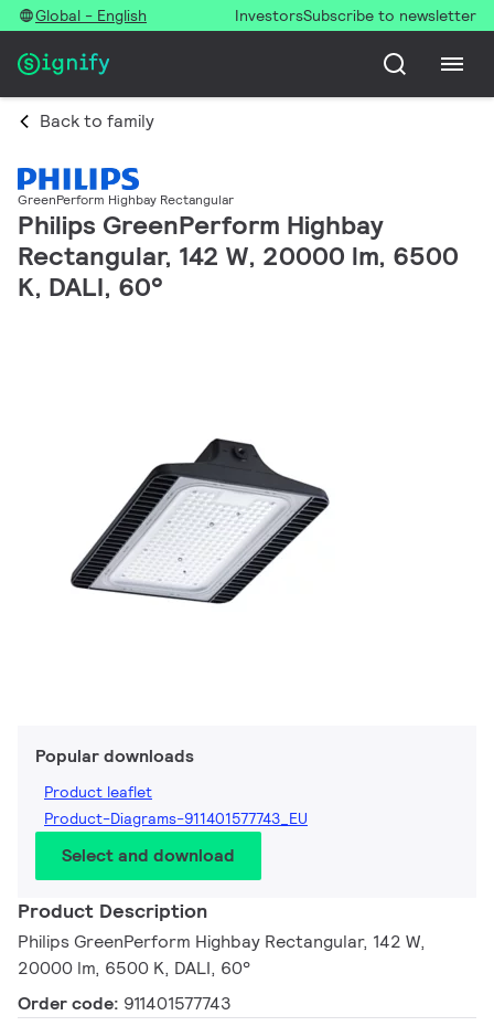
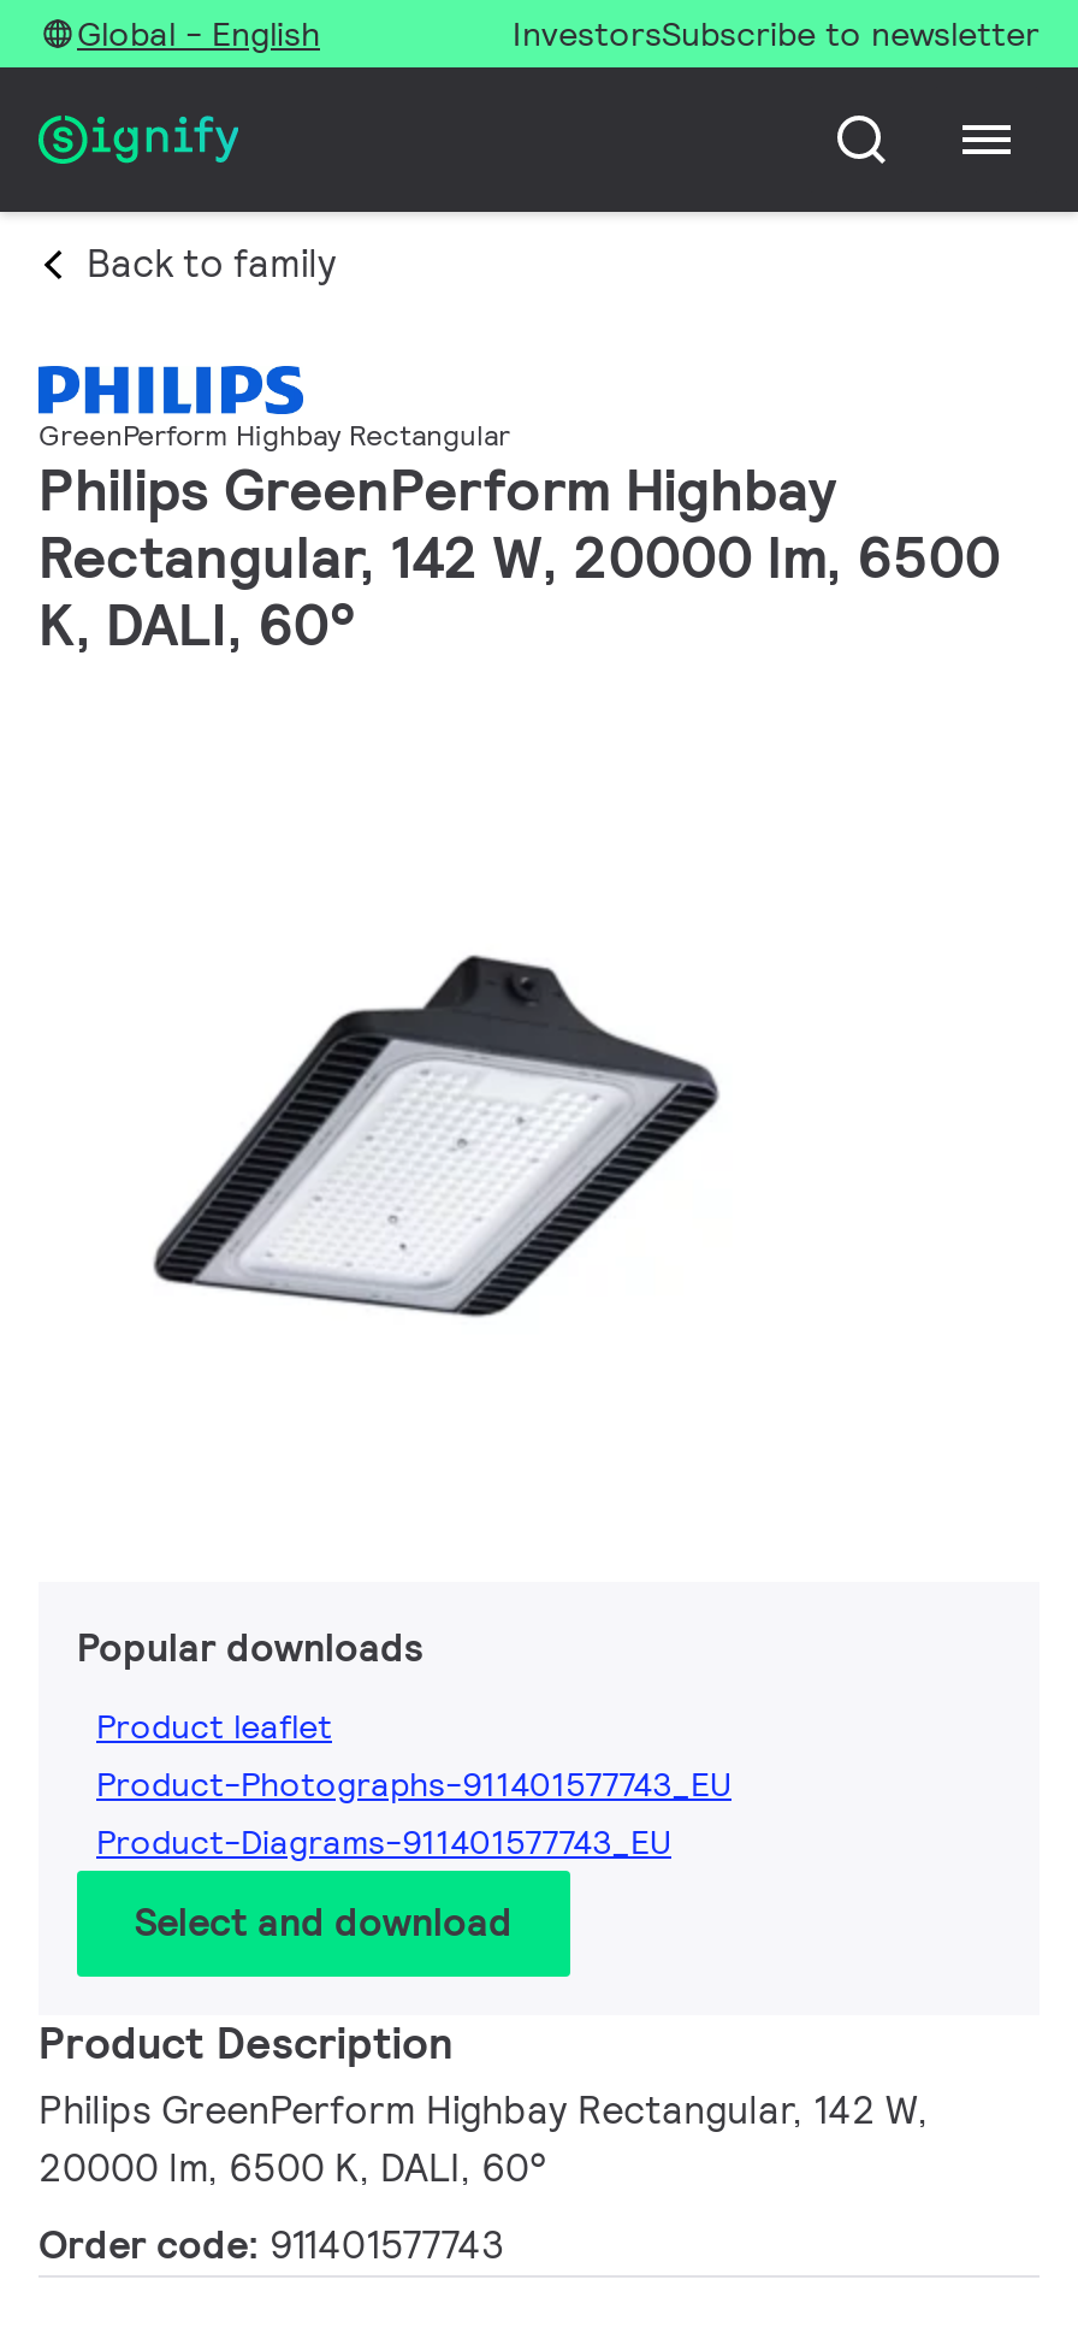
none -> [96,1763,731,1806] Product-Photographs-911401577743_EU

